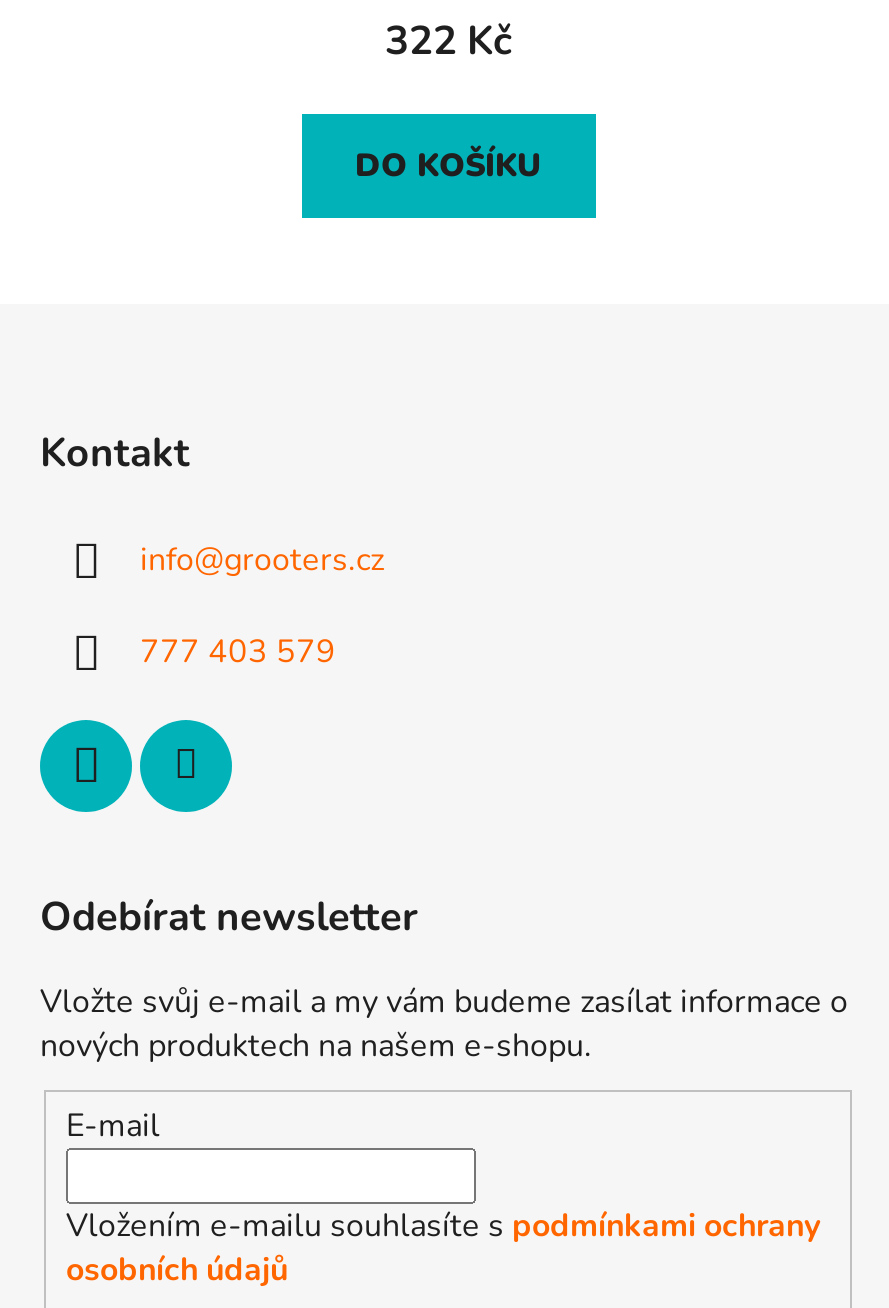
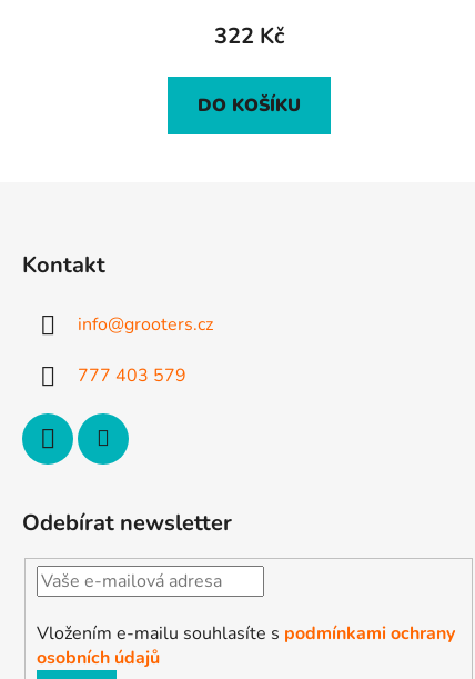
[40,980,848,1147] Vložte svůj e-mail a my vám budeme zasílat informace o | nových produktech na našem e-shopu. | E-mail -> none

